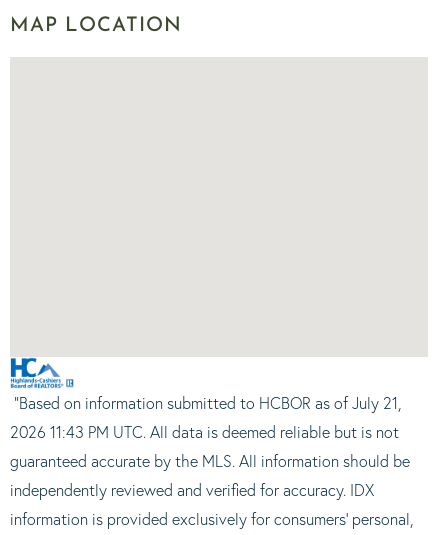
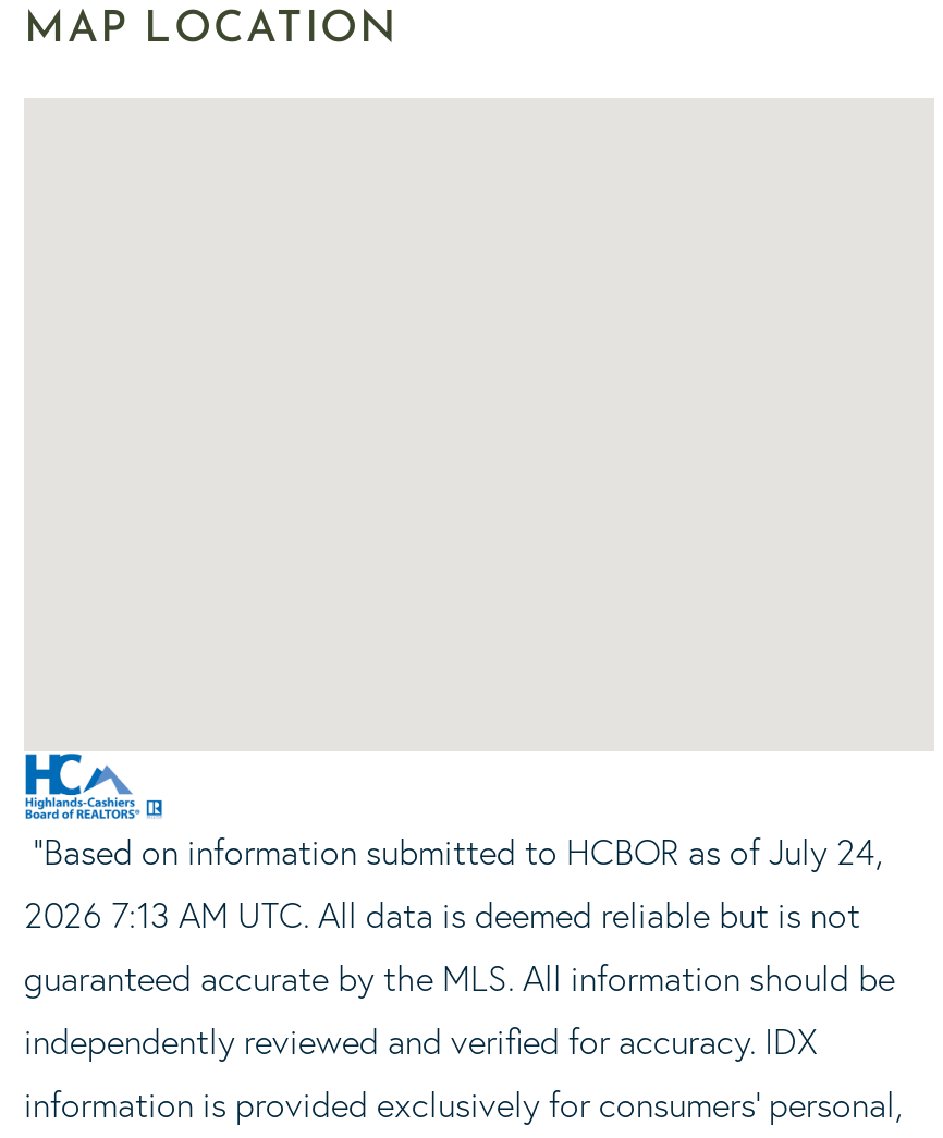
[10,393,402,413] "Based on information submitted to HCBOR as of July 21, -> [24,830,884,874] "Based on information submitted to HCBOR as of July 24,
[10,422,399,442] 2026 11:43 PM UTC. All data is deemed reliable but is not -> [24,894,860,937] 2026 7:13 AM UTC. All data is deemed reliable but is not

